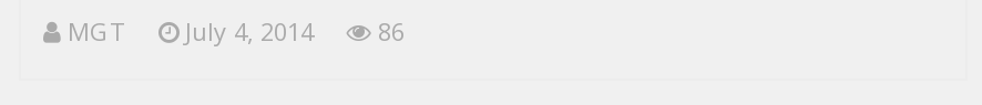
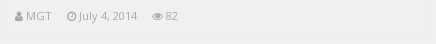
[68,15,405,48] MGT July 4, 2014 86 -> [26,8,178,23] MGT July 4, 2014 82

